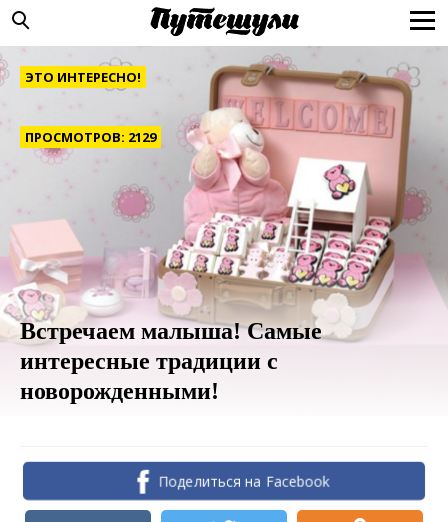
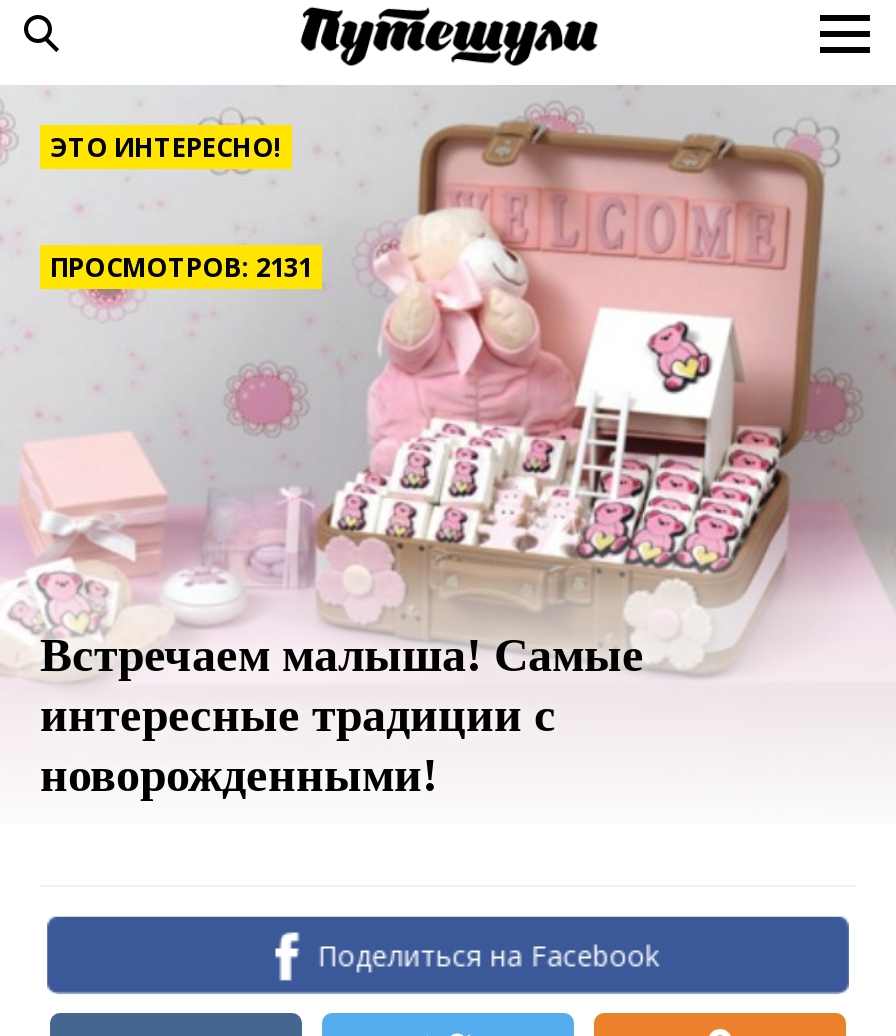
[25,128,156,146] ПРОСМОТРОВ: 2129 -> [50,249,312,285] ПРОСМОТРОВ: 2131

